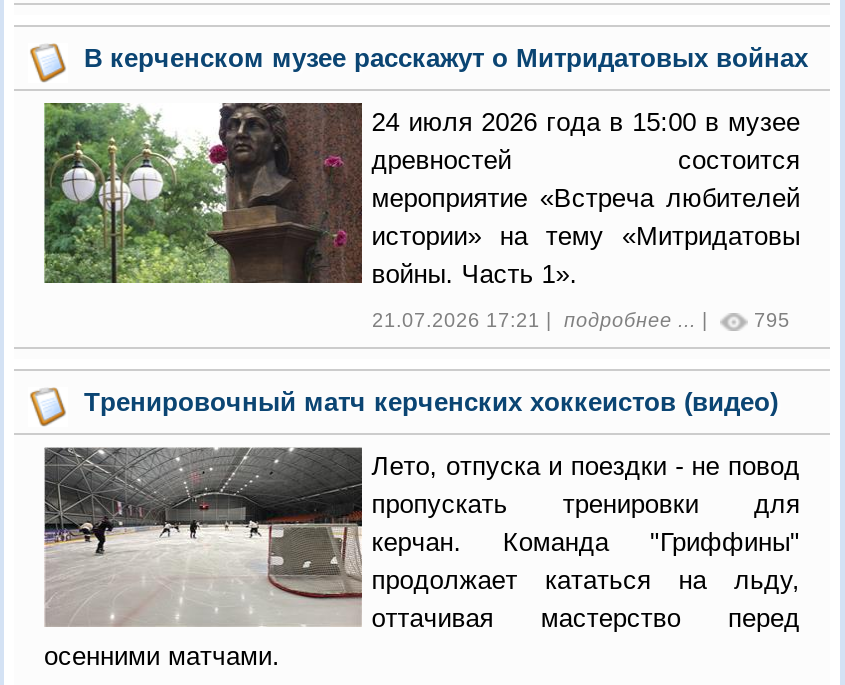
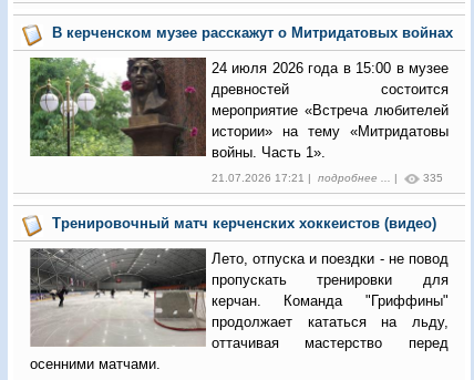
[748,309,790,331] 795 -> [420,172,443,184] 335

